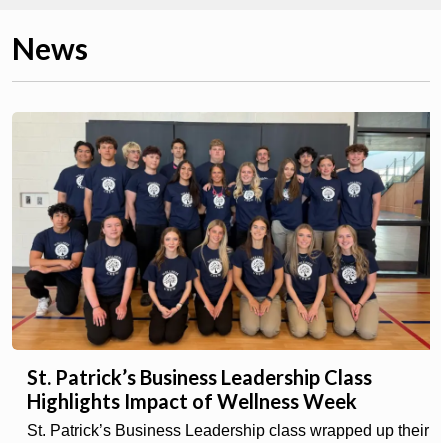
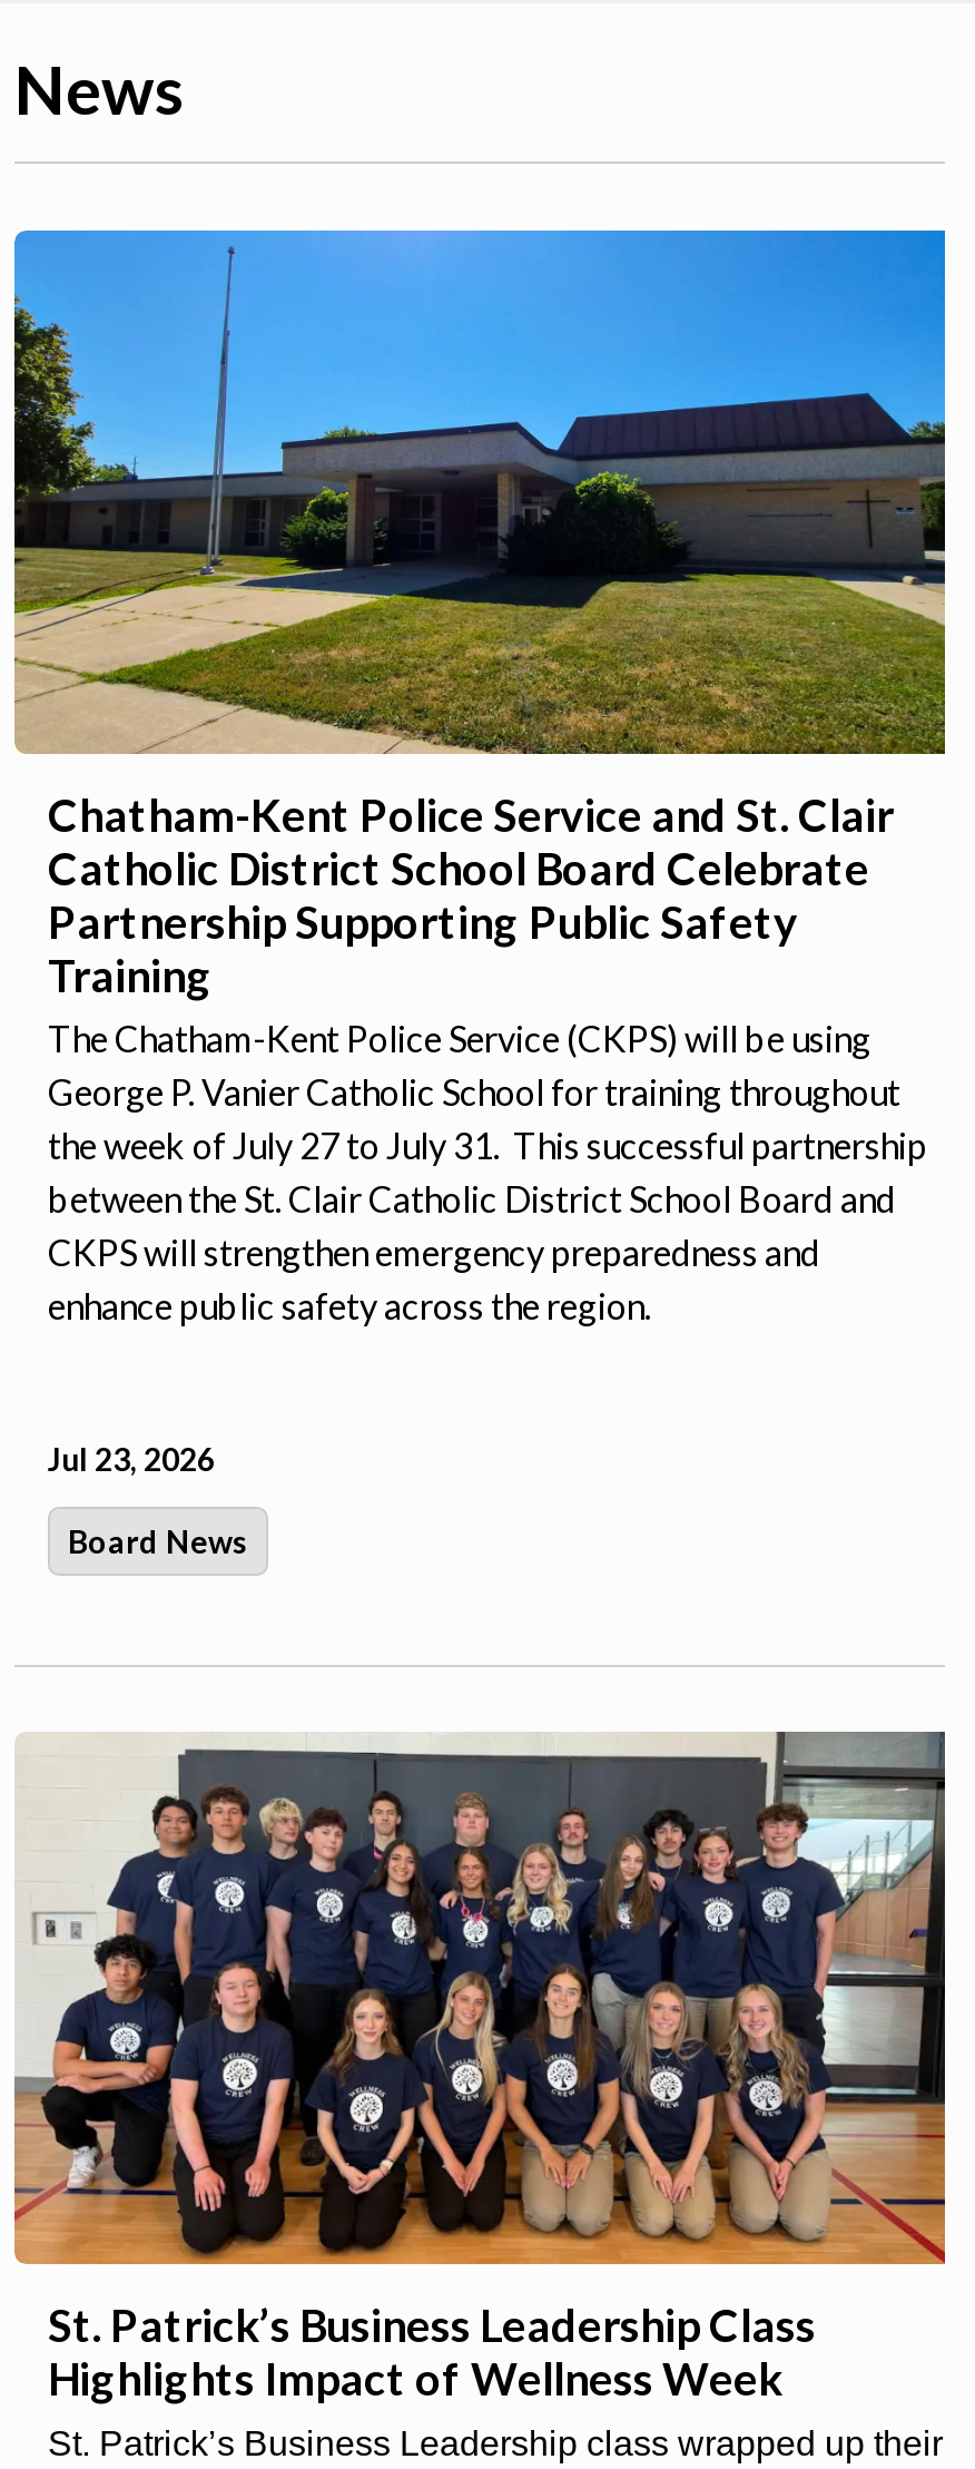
none -> [12,228,947,1326] [image] | Chatham-Kent Police Service and St. Clair | Catholic District School Board Celebrate | Partnership Supporting Public Safety | Training | The Chatham-Kent Police Service (CKPS) will be using | George P. Vanier Catholic School for training throughout | the week of July 27 to July 31. This successful partnership | between the St. Clair Catholic District School Board and | CKPS will strengthen emergency preparedness and | enhance public safety across the region.
none -> [48,1440,248,1560] Jul 23, 2026 | Board News

